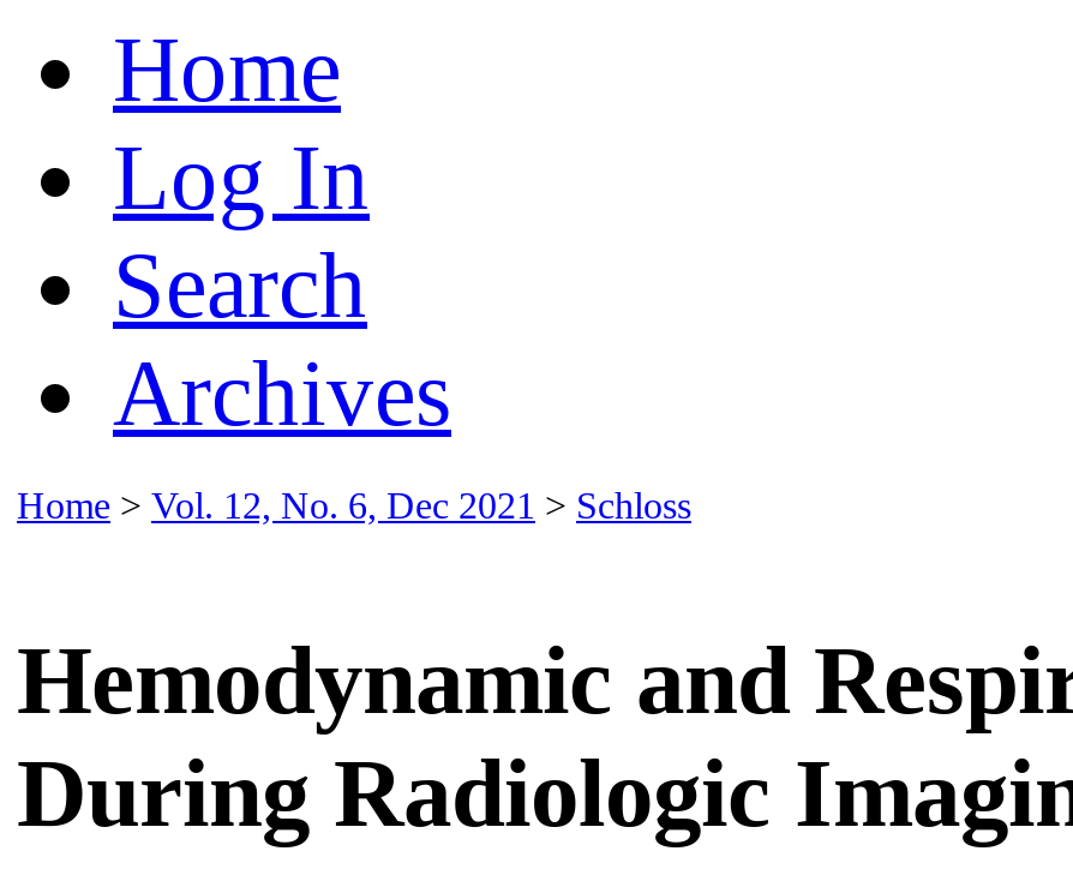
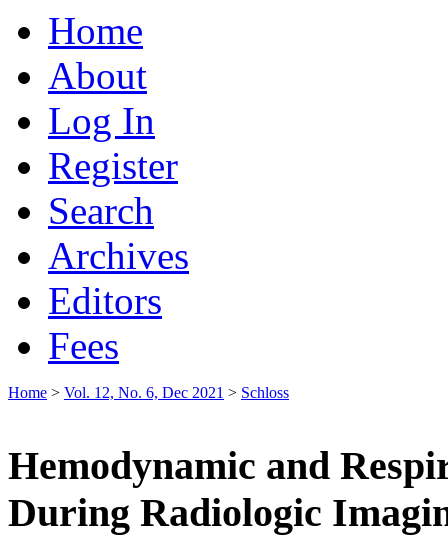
none -> [48,54,147,97] About
none -> [48,144,178,187] Register
none -> [48,279,162,367] Editors | Fees

